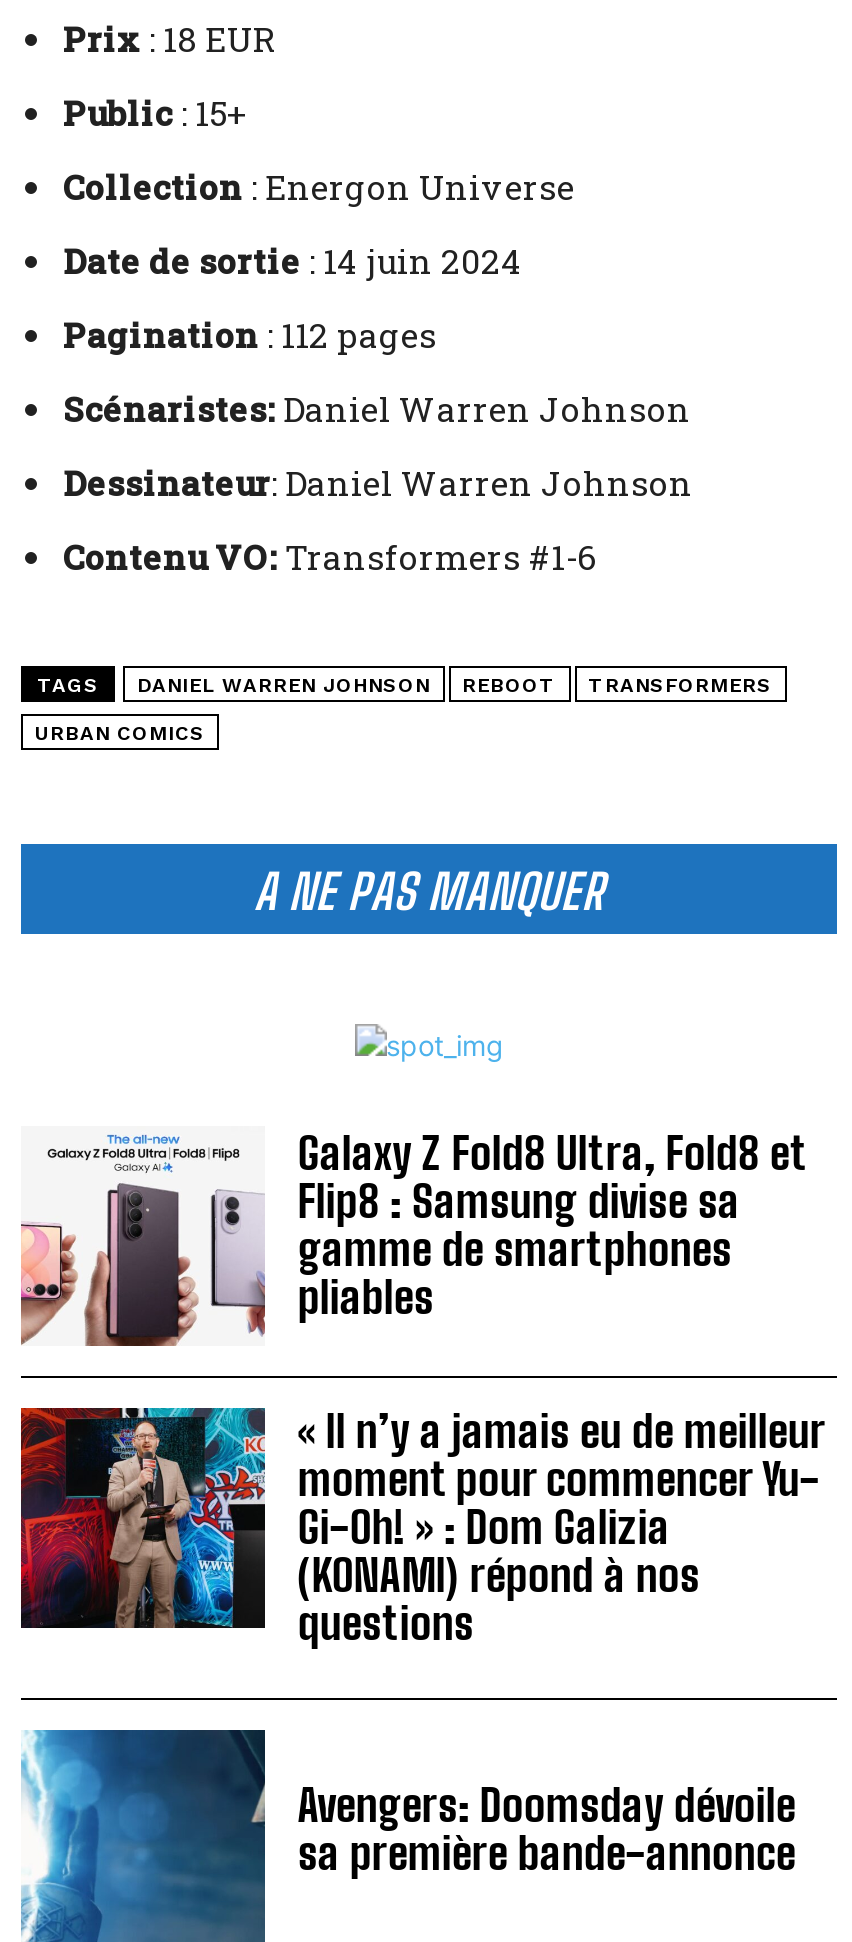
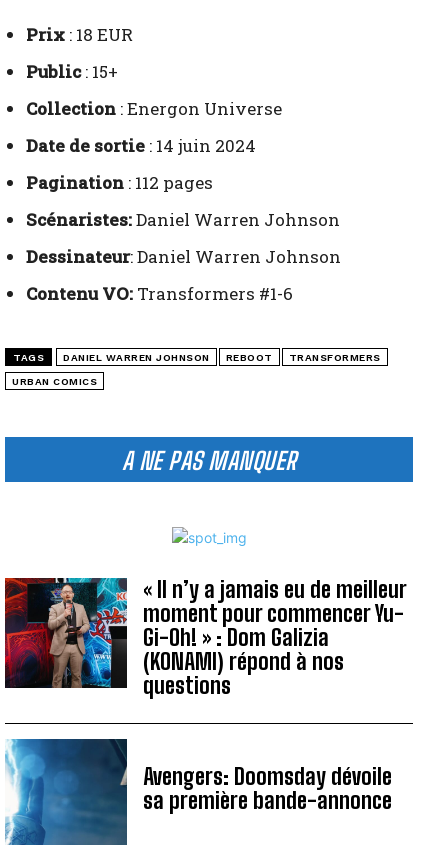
[19,1126,808,1348] [image] | Galaxy Z Fold8 Ultra, Fold8 et | Flip8 : Samsung divise sa | gamme de smartphones | pliables -> none

